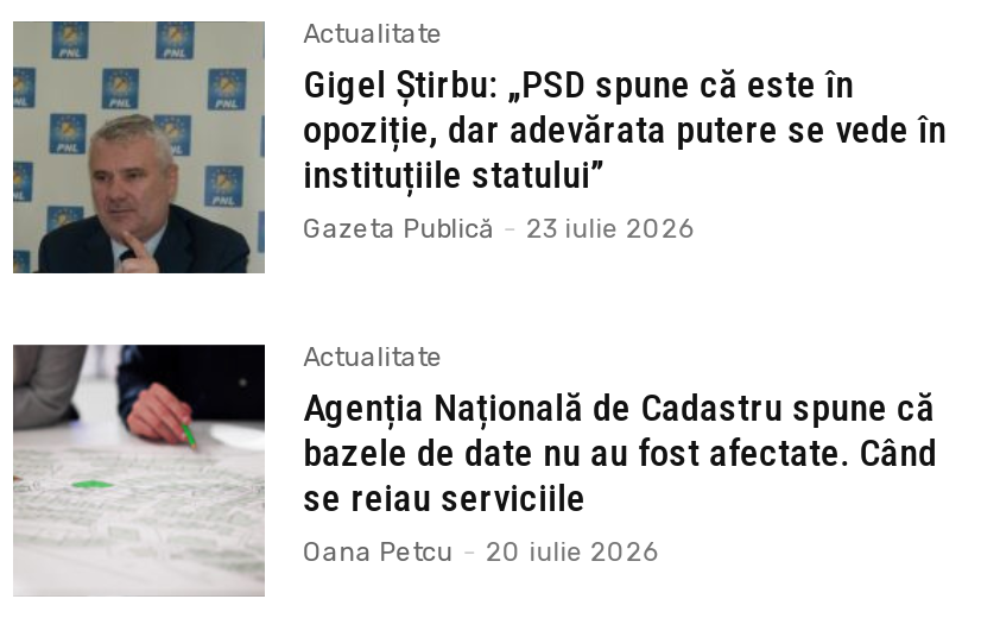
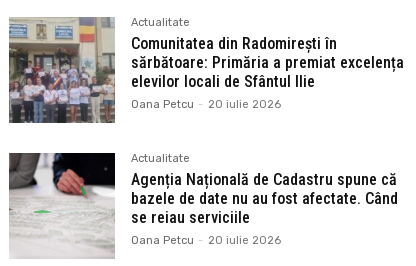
[13,21,947,276] [image] | Gigel Știrbu: „PSD spune că este în | opoziție, dar adevărata putere se vede în | instituțiile statului” | Gazeta Publică - 23 iulie 2026 -> [9,17,404,124] [image] | Comunitatea din Radomirești în | sărbătoare: Primăria a premiat excelența | elevilor locali de Sfântul Ilie | Oana Petcu - 20 iulie 2026

